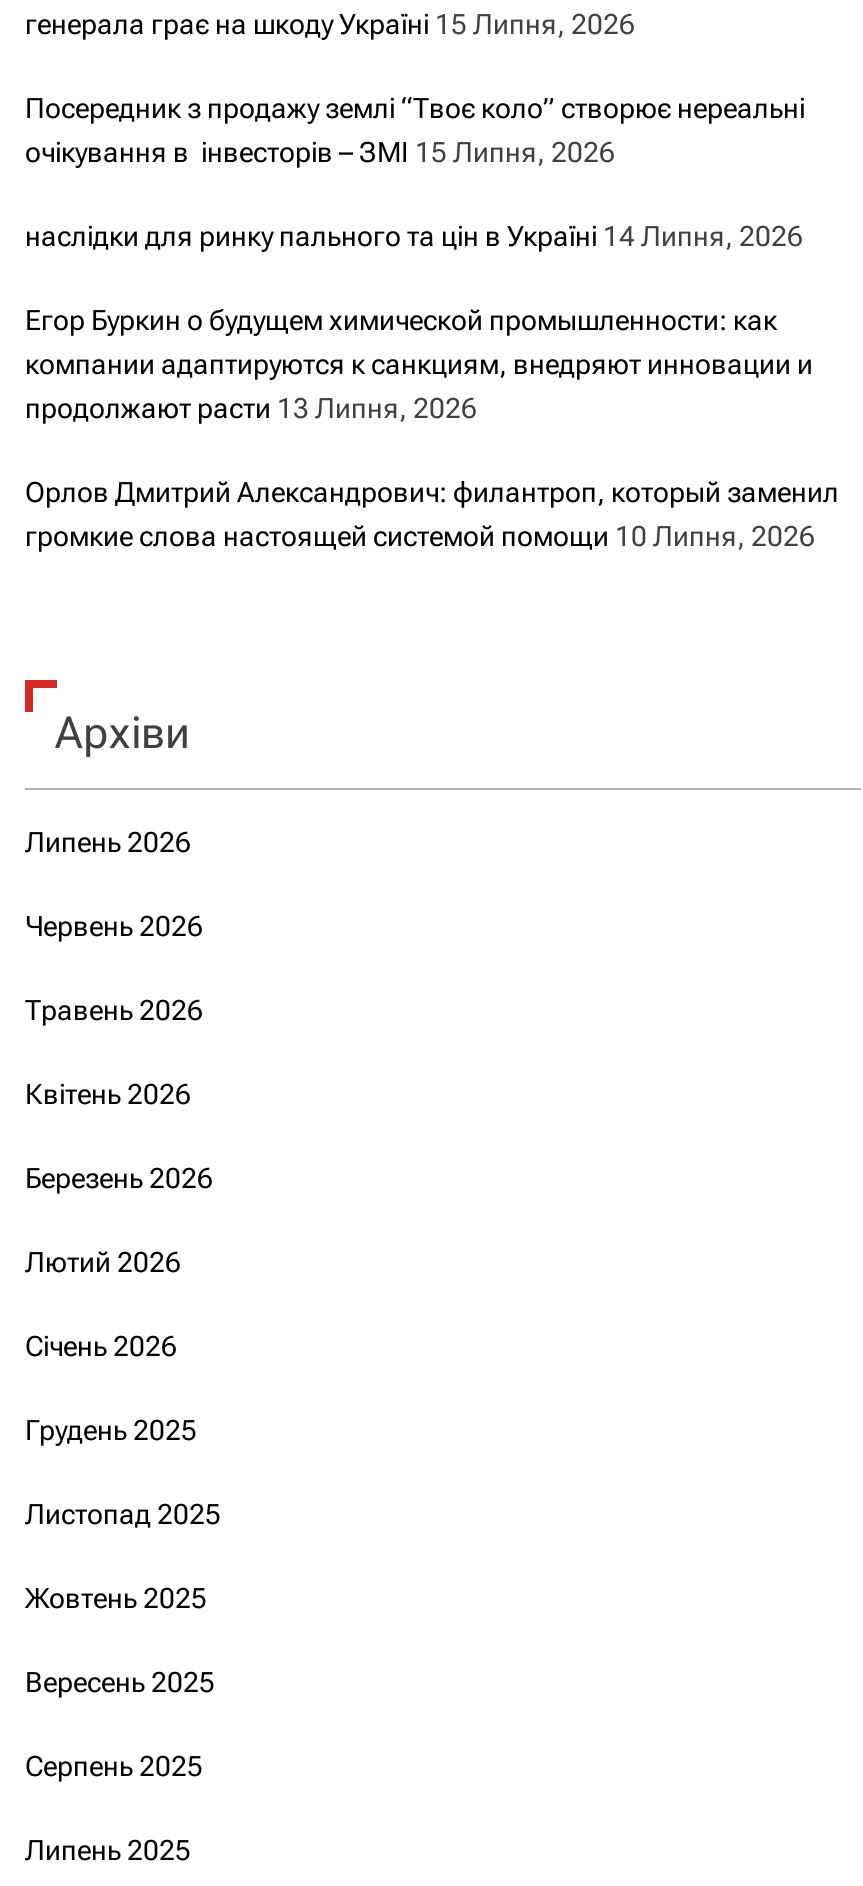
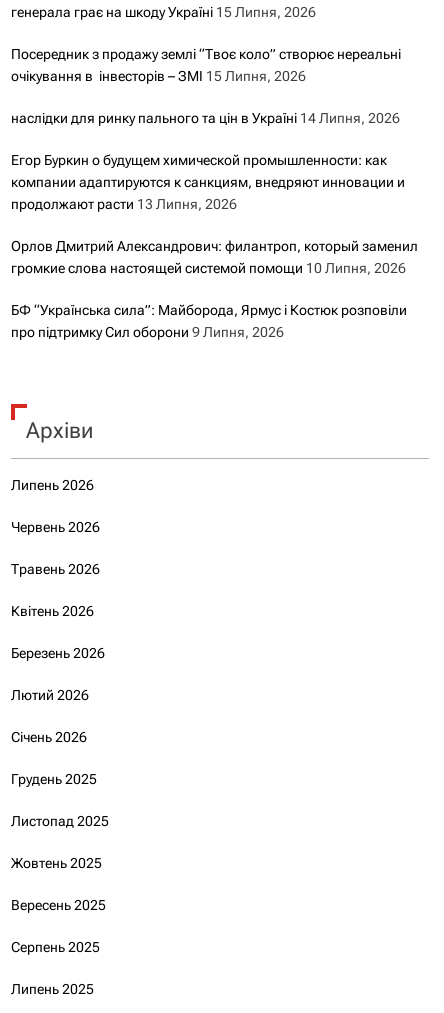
none -> [11,302,407,340] БФ “Українська сила”: Майборода, Ярмус і Костюк розповіли | про підтримку Сил оборони 9 Липня, 2026

